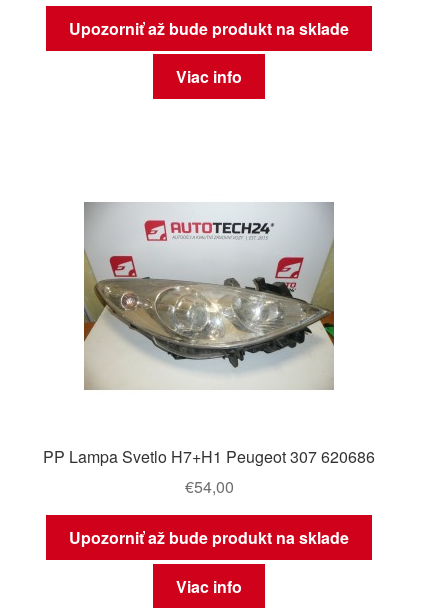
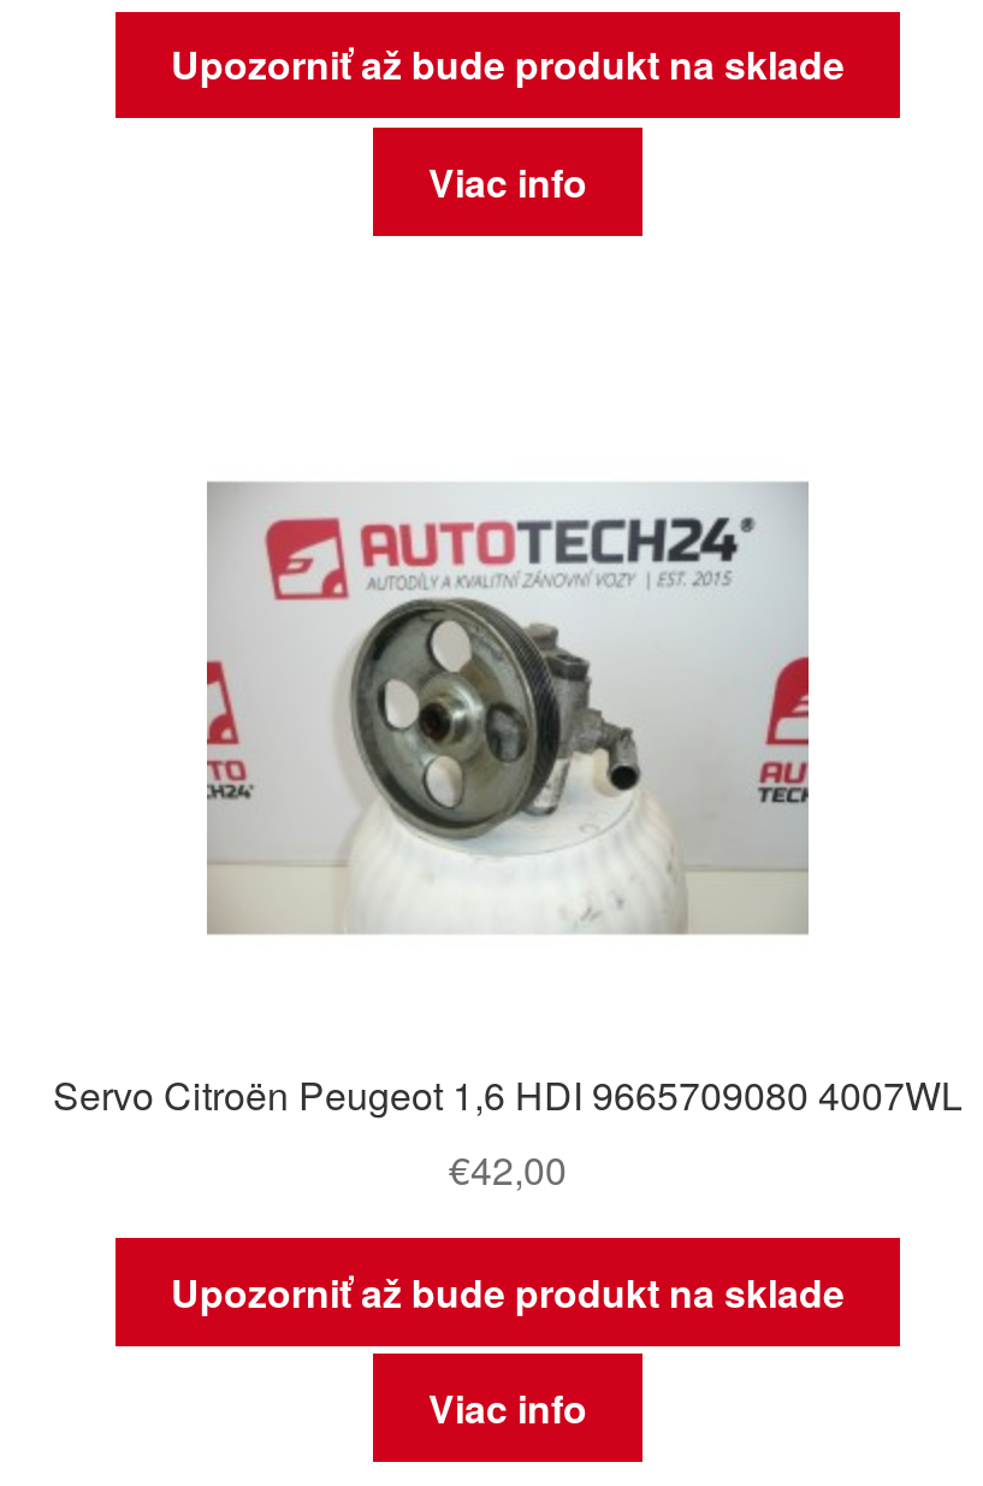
[84,217,335,388] [image] -> [207,517,809,933] [image]
[43,445,375,498] PP Lampa Svetlo H7+H1 Peugeot 307 620686 | €54,00 -> [53,1067,963,1196] Servo Citroën Peugeot 1,6 HDI 9665709080 4007WL | €42,00

